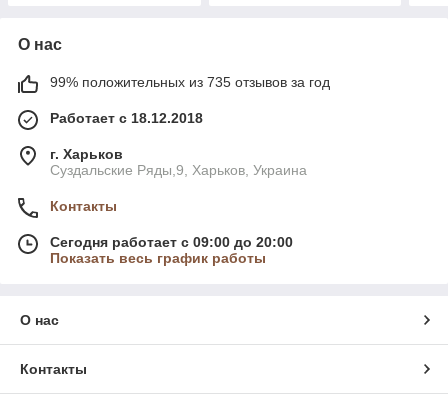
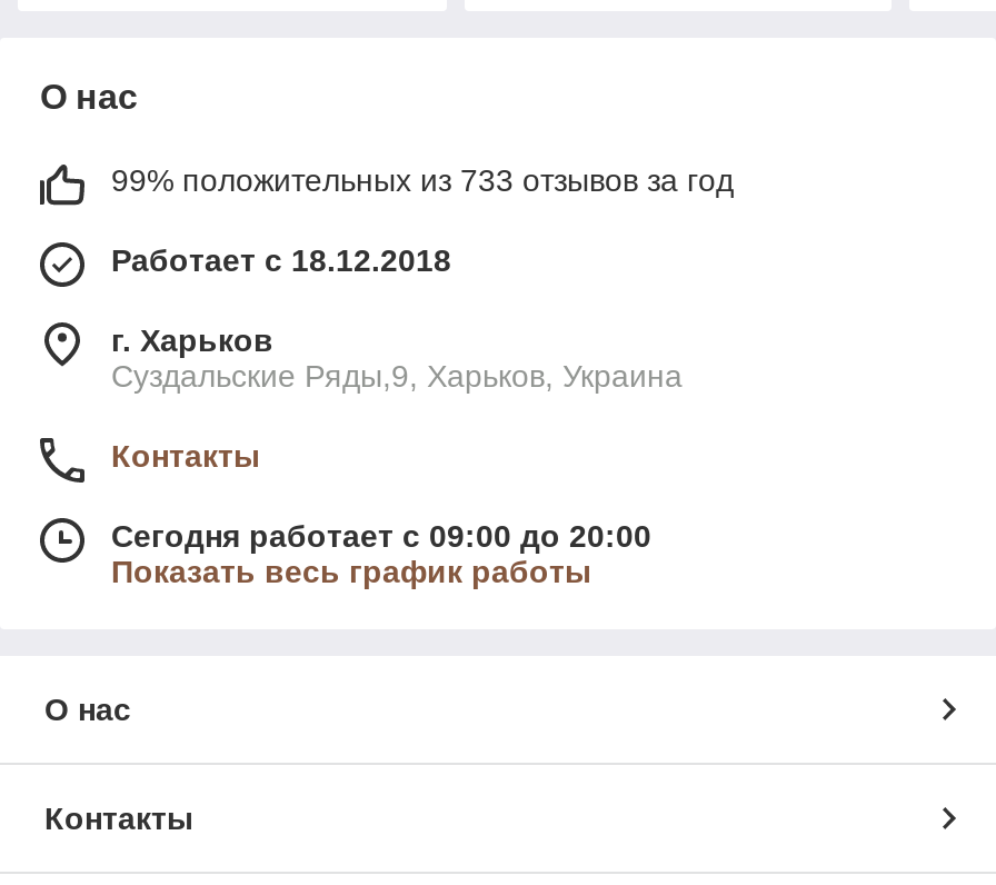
[50,74,330,90] 99% положительных из 735 отзывов за год -> [111,162,734,197] 99% положительных из 733 отзывов за год

